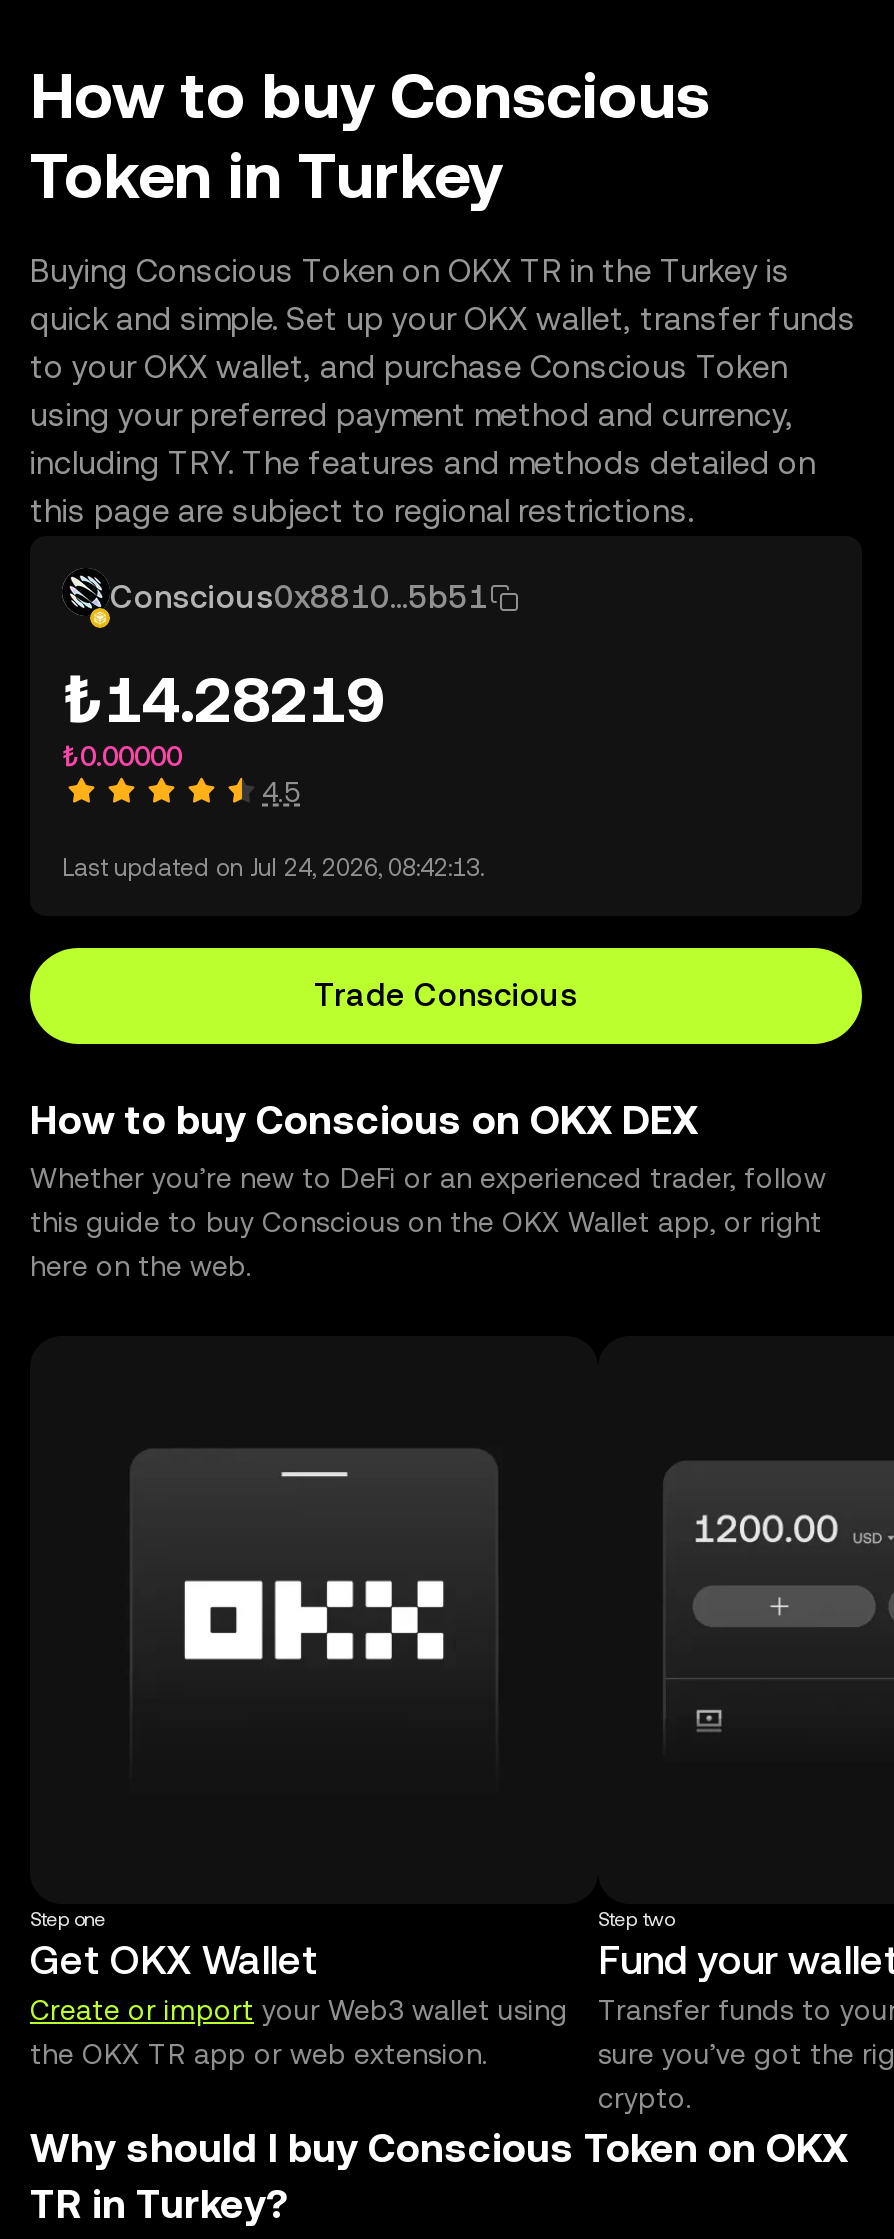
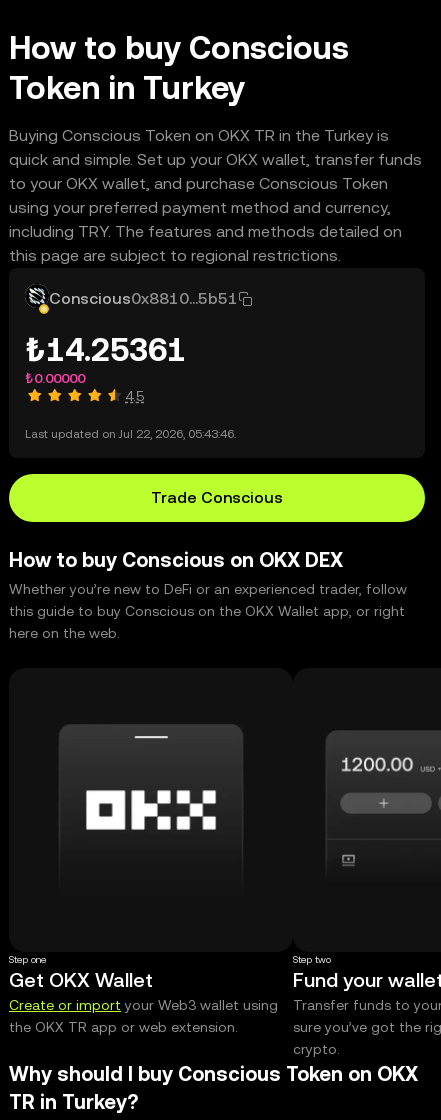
[62,662,384,736] ₺14.28219 -> [25,331,186,368] ₺14.25361
[62,854,484,882] Last updated on Jul 24, 2026, 08:42:13. -> [25,427,236,441] Last updated on Jul 22, 2026, 05:43:46.

